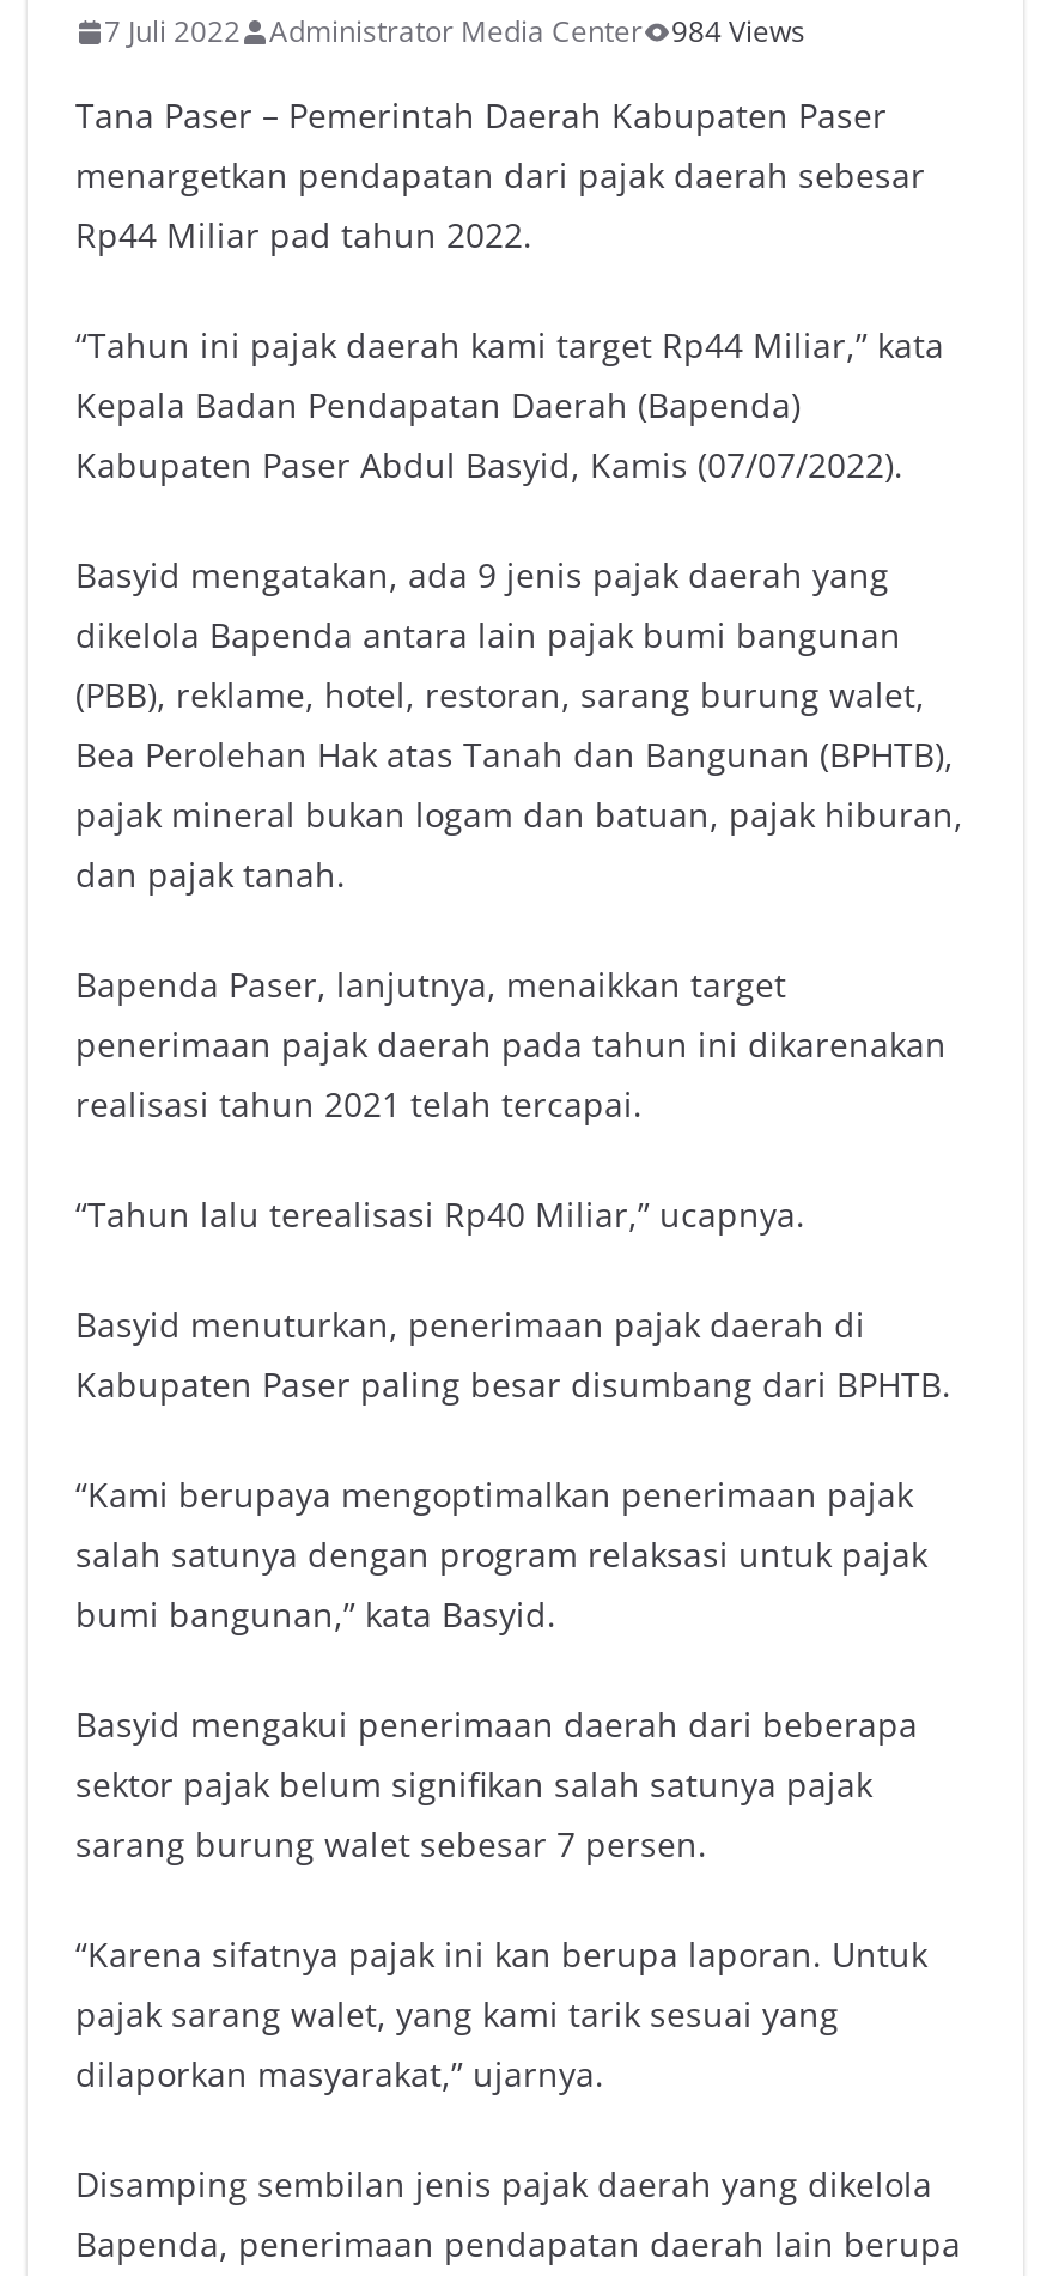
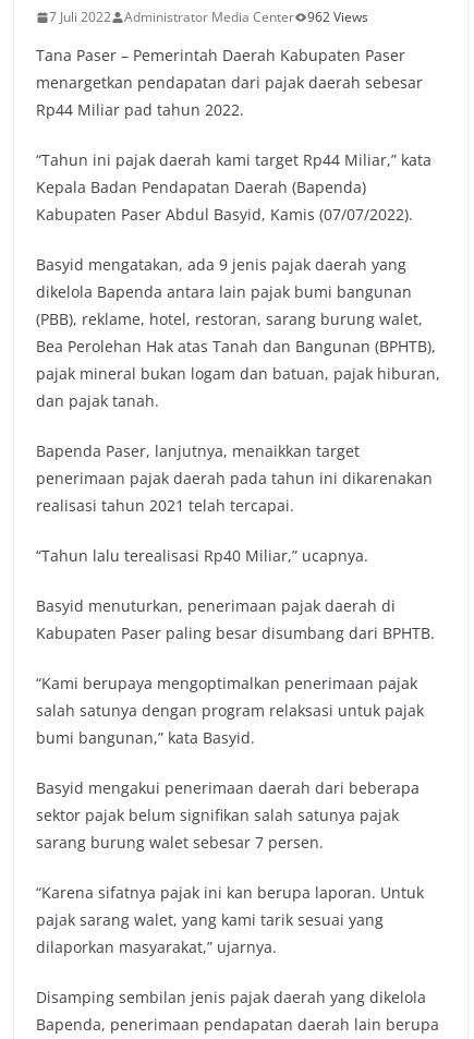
[104,11,805,52] 7 Juli 2022 Administrator Media Center 984 Views -> [49,8,368,26] 7 Juli 2022 Administrator Media Center 962 Views

